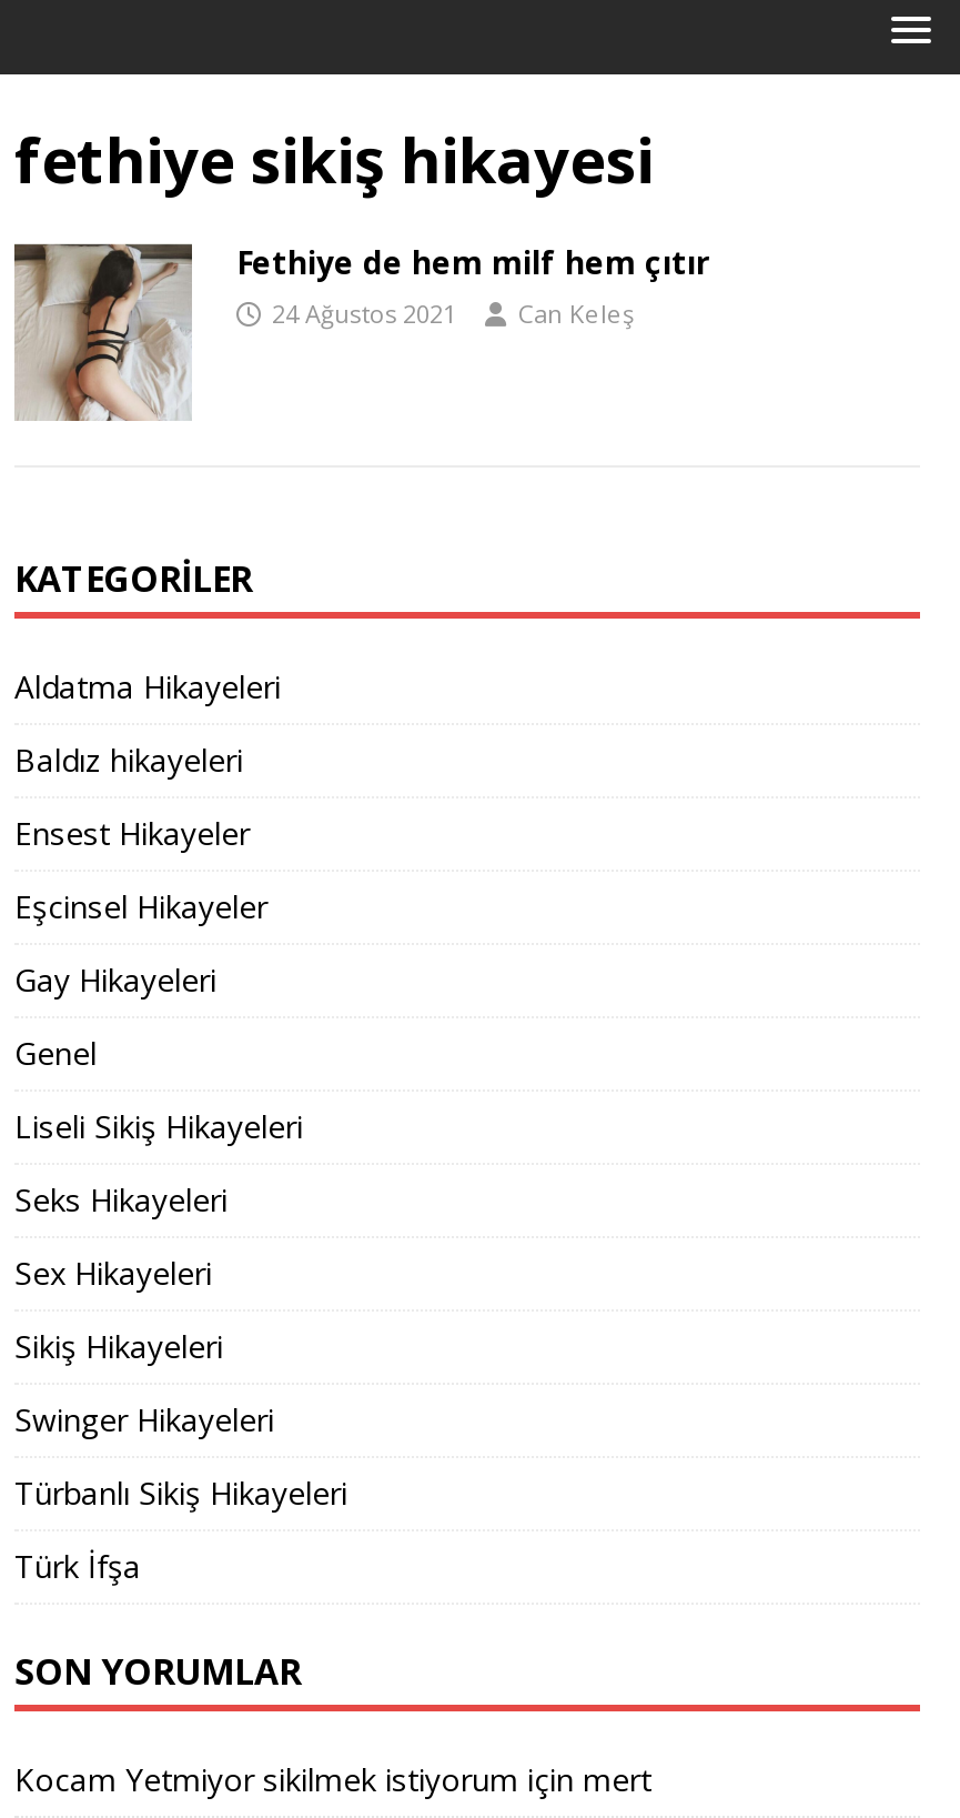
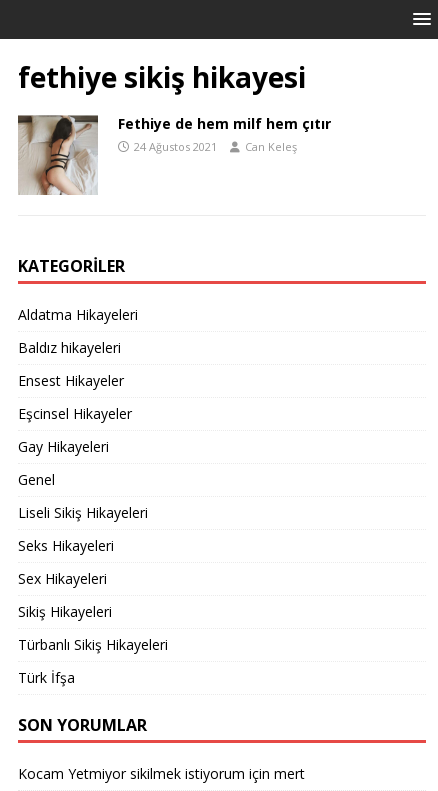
[14,1397,274,1439] Swinger Hikayeleri -> none

